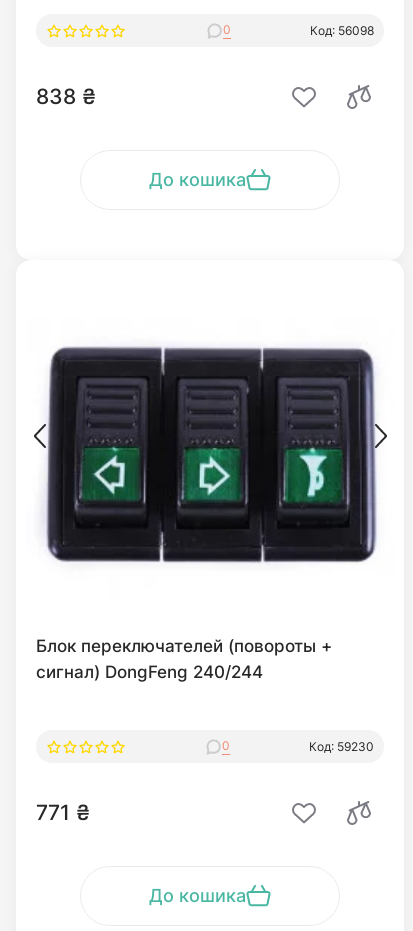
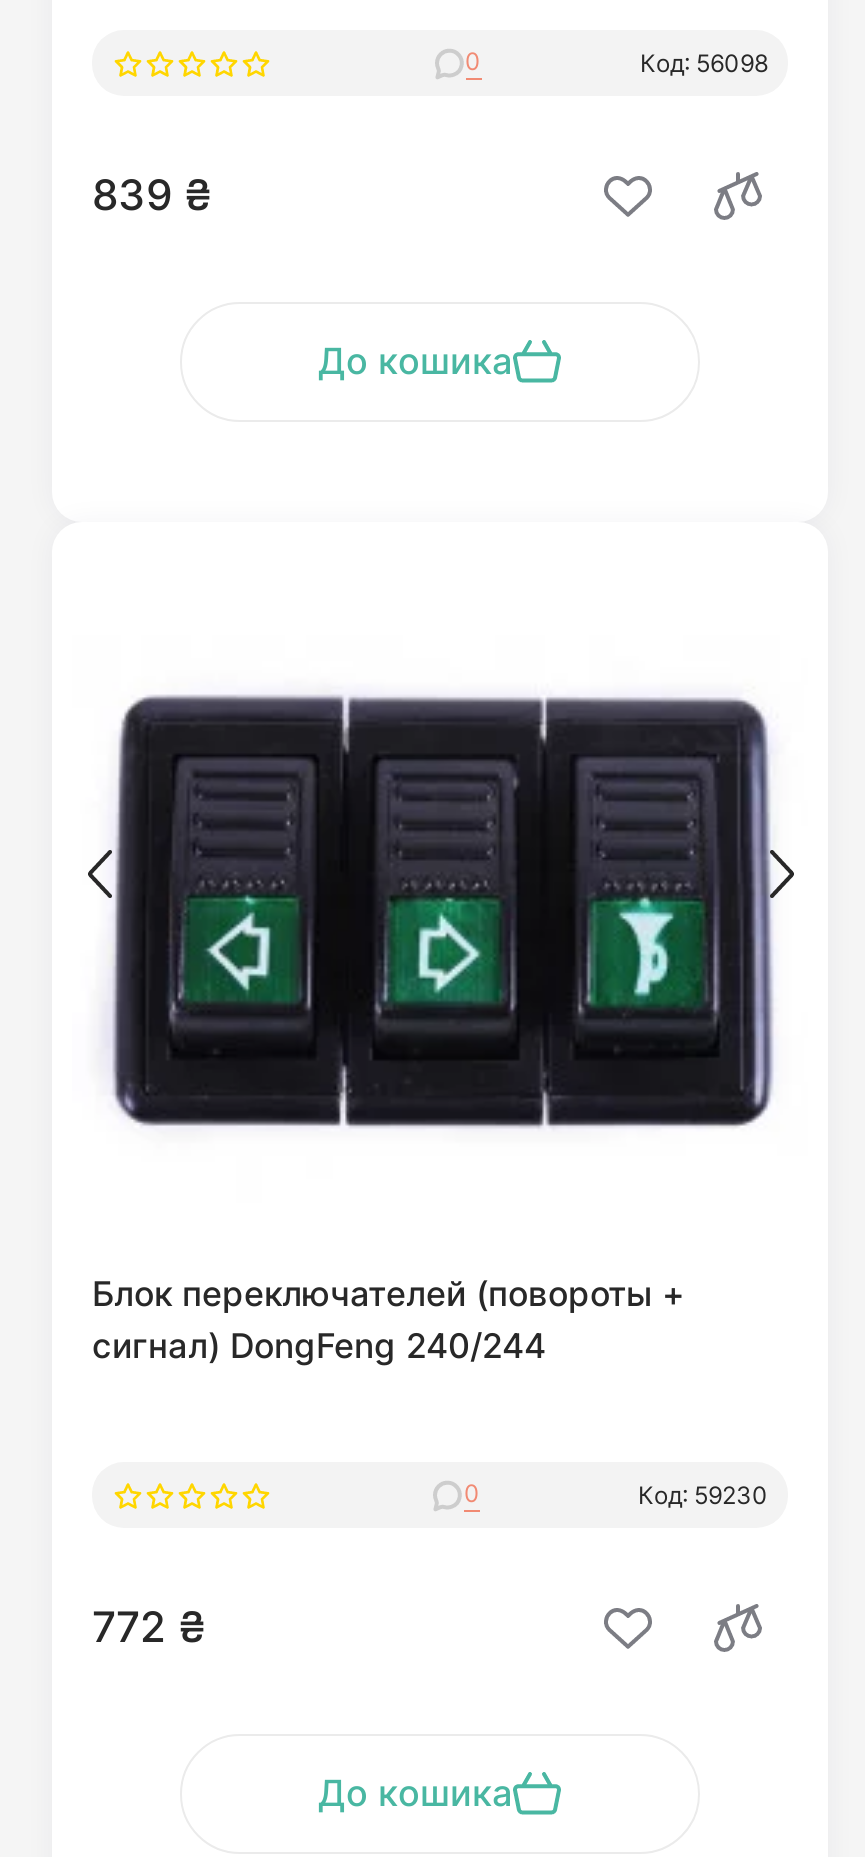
[36,84,96,109] 838 ₴ -> [92,170,212,220] 839 ₴
[36,800,90,825] 771 ₴ -> [92,1602,206,1652] 772 ₴

